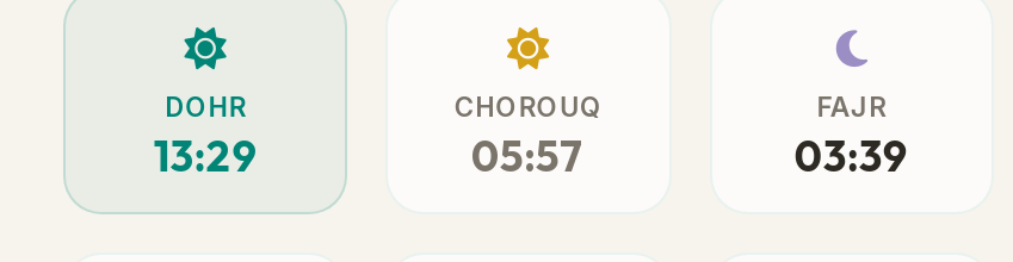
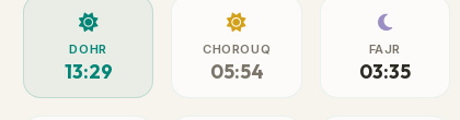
[471,127,586,182] 05:57 -> [210,58,263,83] 05:54
[794,127,909,182] 03:39 -> [359,58,410,83] 03:35

